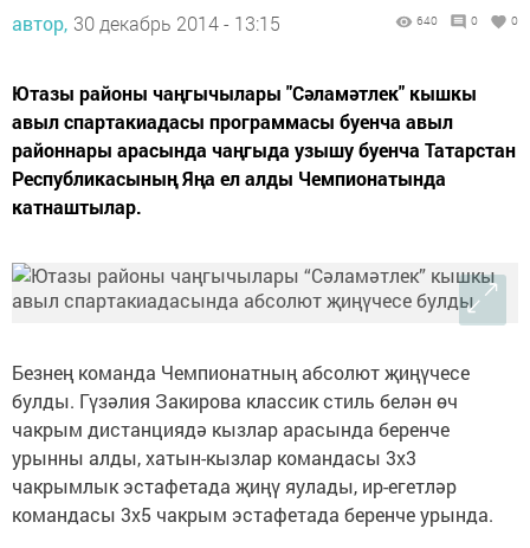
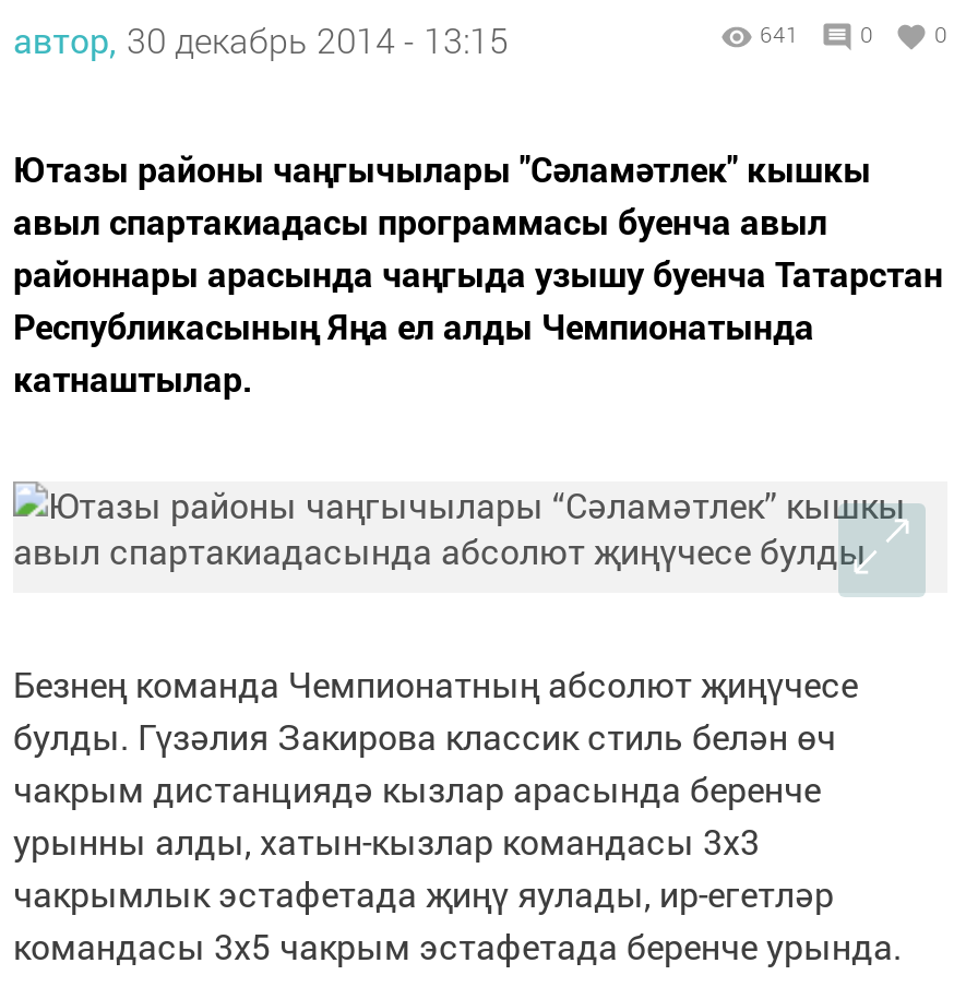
[416,13,438,29] 640 -> [760,21,799,50] 641

